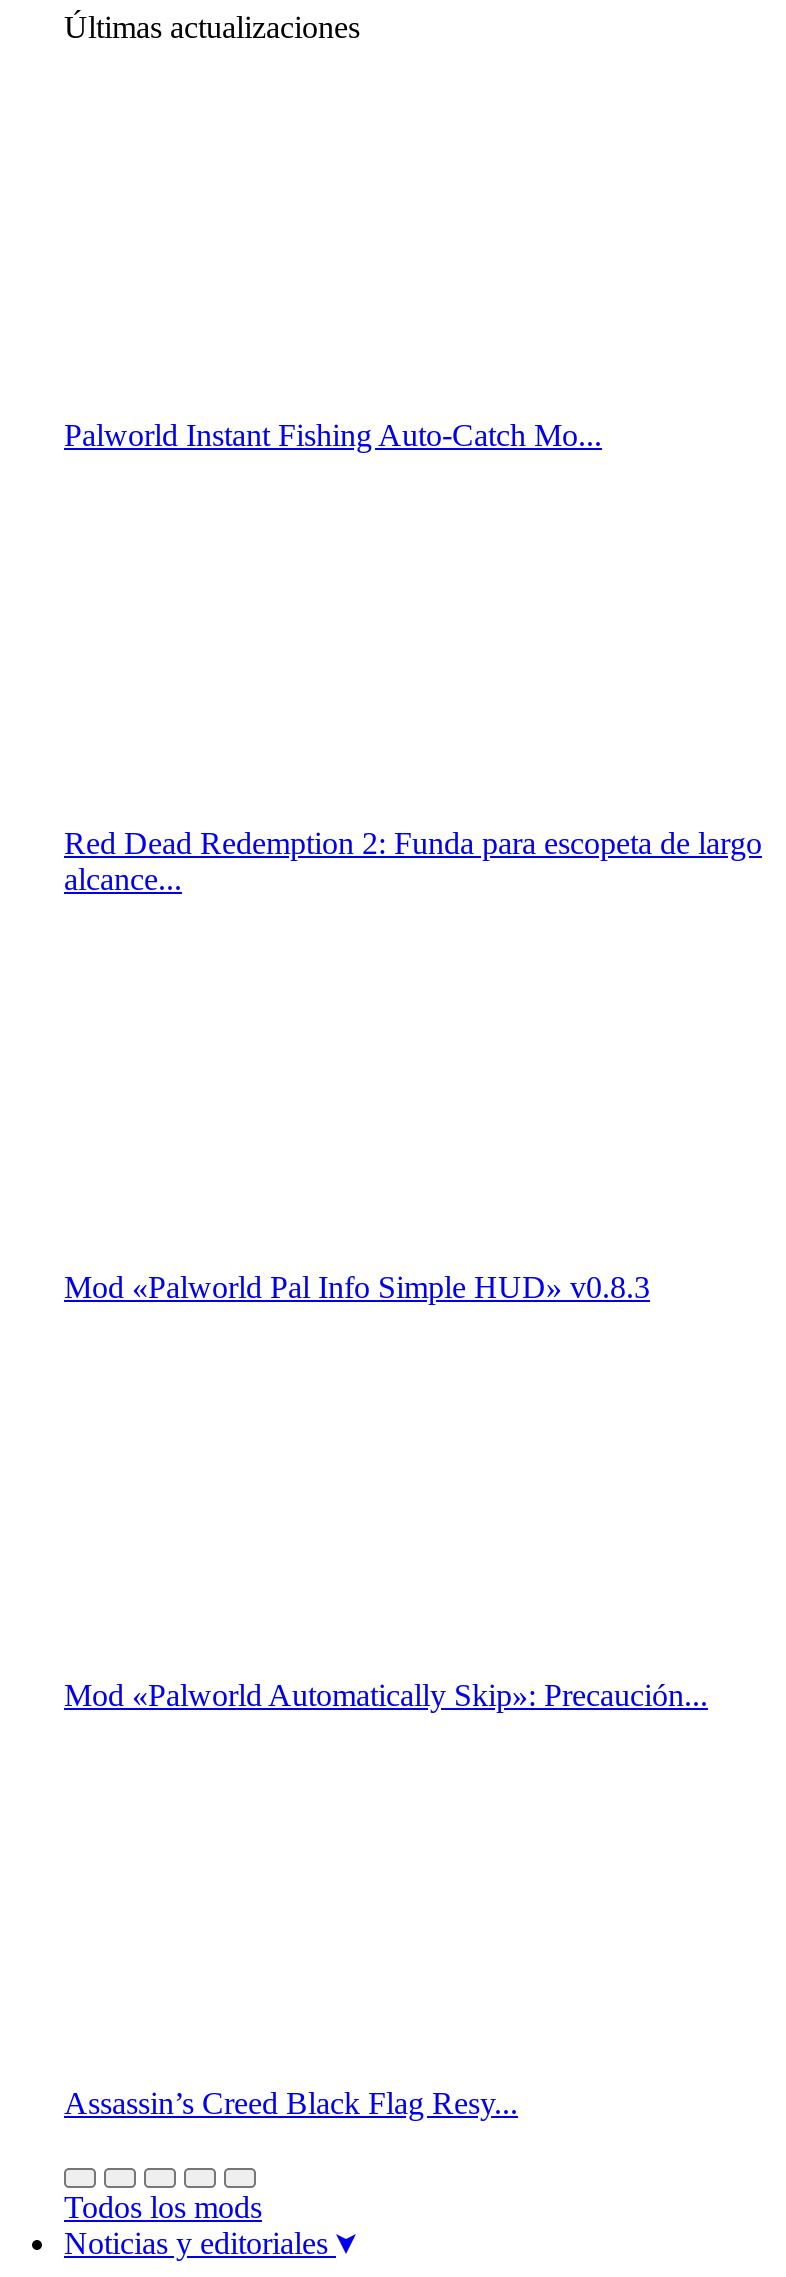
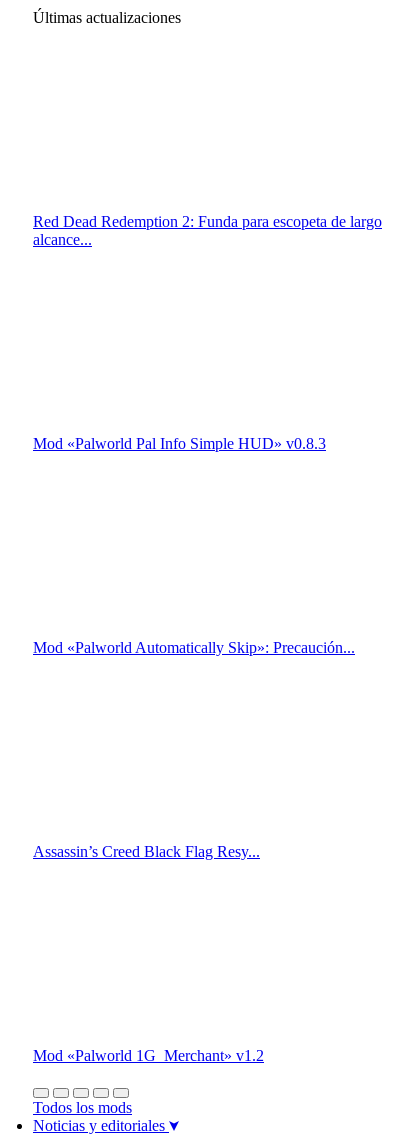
[64,418,602,452] Palworld Instant Fishing Auto-Catch Mo... -> none
moved [64,826,762,2120] -> [33,213,382,860]: Red Dead Redemption 2: Funda para escopeta de largo | alcance... | Mod «Palworld Pal Info Simple HUD» v0.8.3 | Mod «Palworld Automatically Skip»: Precaución... | Assassin’s Creed Black Flag Resy...
none -> [33,1047,264,1064] Mod «Palworld 1G_Merchant» v1.2

